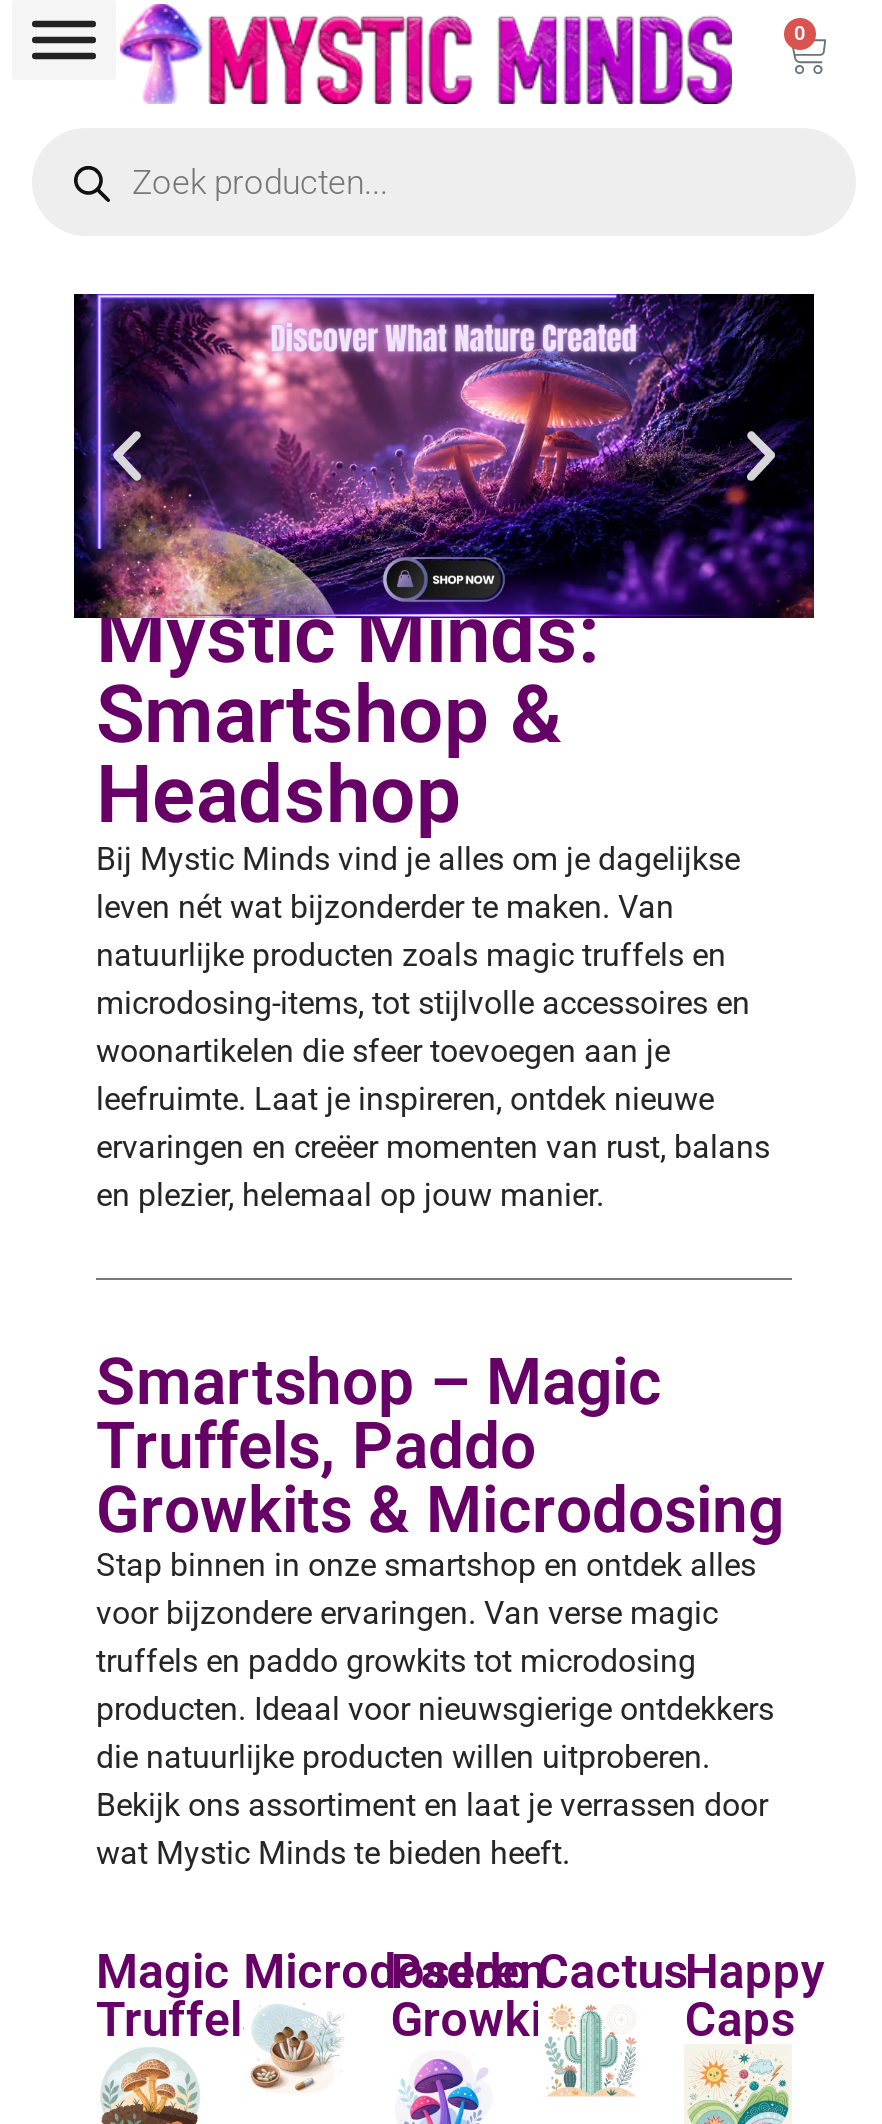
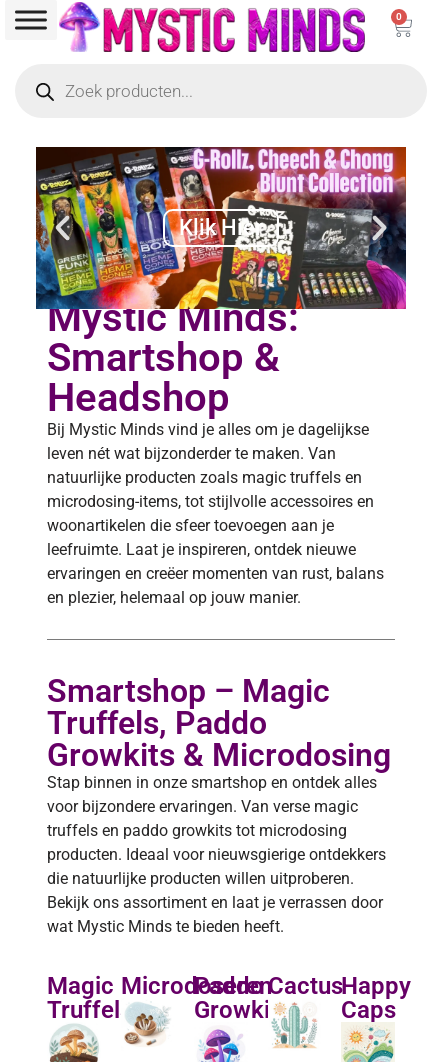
none -> [179,215,263,240] Klik Hier
[72,292,816,620] [image] -> [35,146,407,310] [image]

